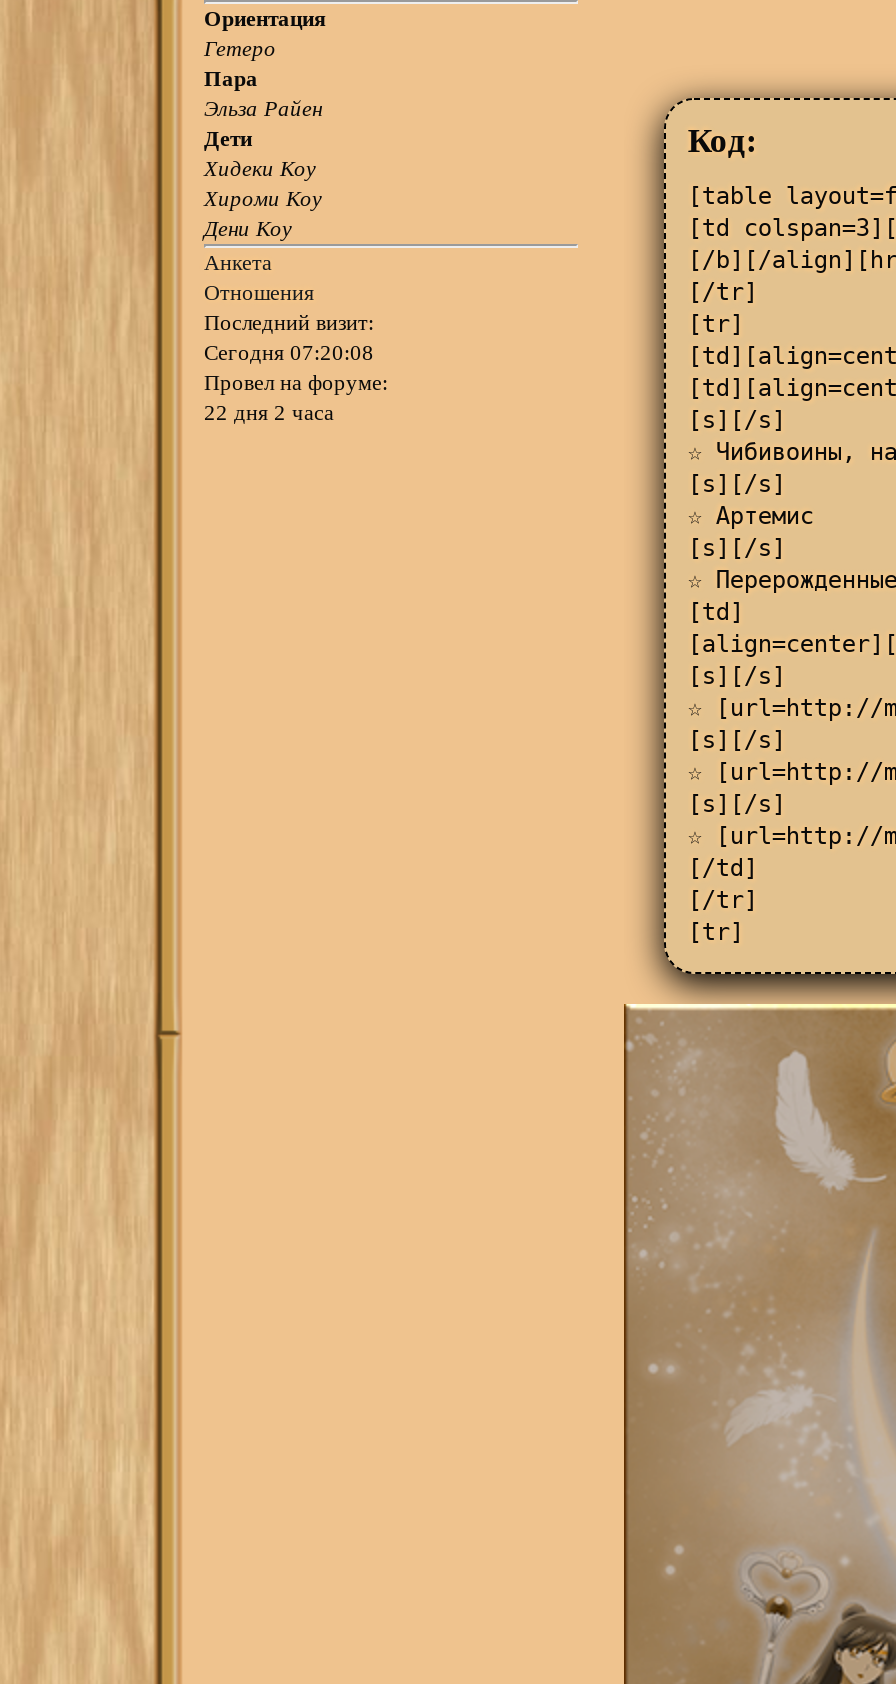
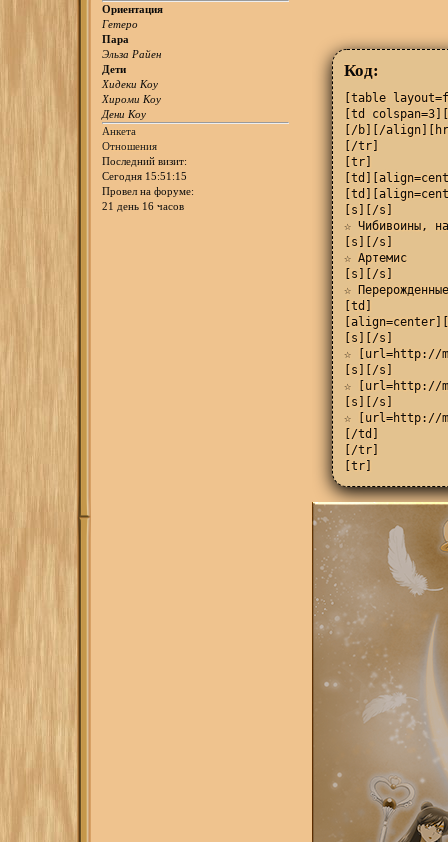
[204,340,374,364] Сегодня 07:20:08 -> [102,170,187,182] Сегодня 15:51:15
[204,400,334,424] 22 дня 2 часа -> [102,200,184,212] 21 день 16 часов

